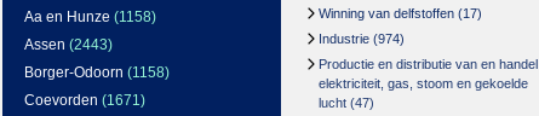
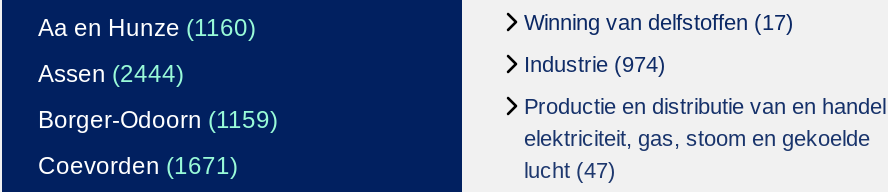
[24,8,156,25] Aa en Hunze (1158) -> [38,14,256,42] Aa en Hunze (1160)
[24,36,113,53] Assen (2443) -> [38,60,184,88] Assen (2444)
[24,64,170,81] Borger-Odoorn (1158) -> [38,106,278,134] Borger-Odoorn (1159)

